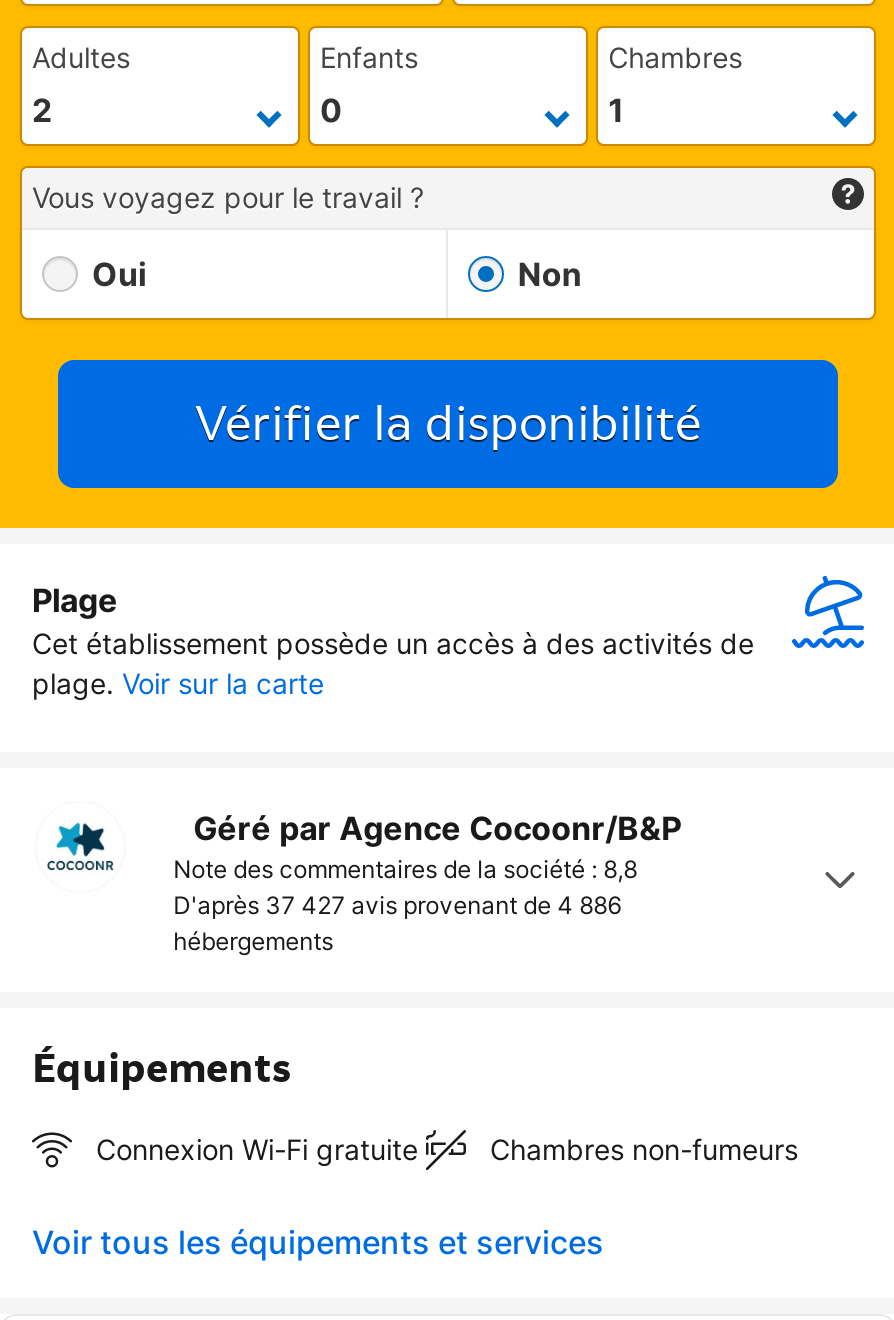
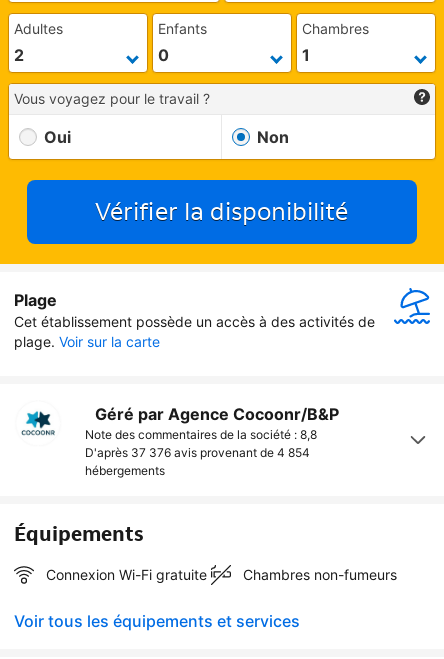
[173,890,621,920] D'après 37 427 avis provenant de 4 886 -> [85,445,310,460] D'après 37 376 avis provenant de 4 854

